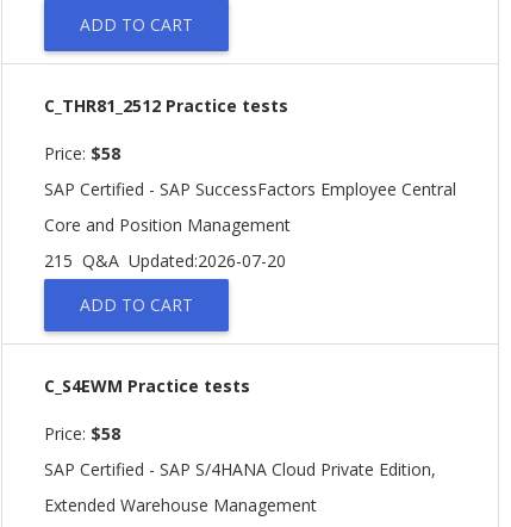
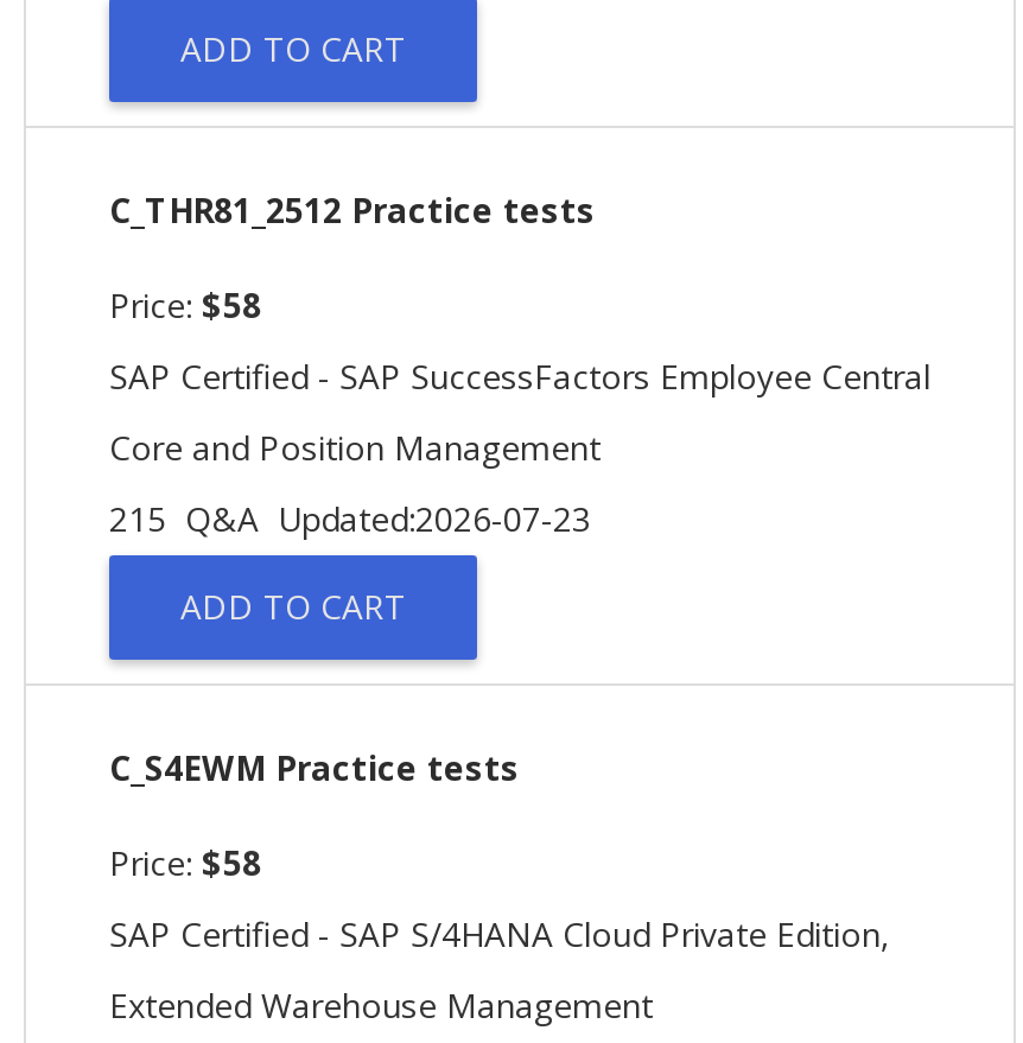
[44,249,286,272] 215 Q&A Updated:2026-07-20 -> [109,496,591,541] 215 Q&A Updated:2026-07-23

